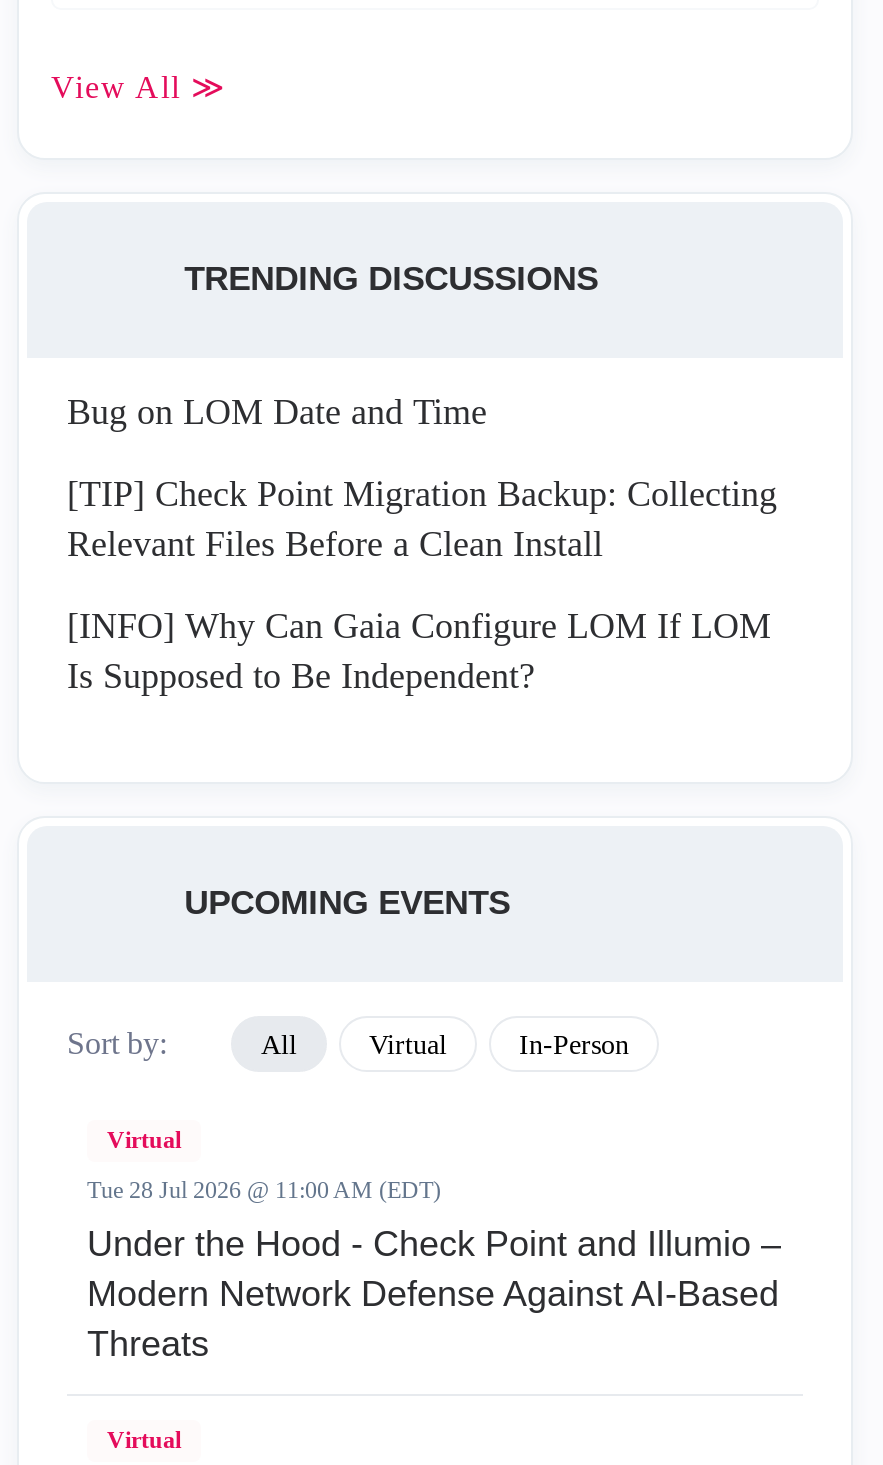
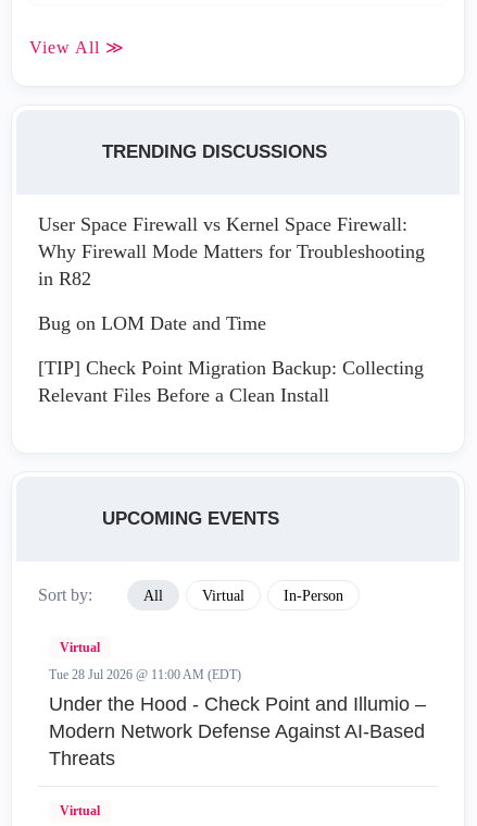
none -> [38,213,425,289] User Space Firewall vs Kernel Space Firewall: | Why Firewall Mode Matters for Troubleshooting | in R82
moved [67,392,777,564] -> [38,312,424,406]: Bug on LOM Date and Time | [TIP] Check Point Migration Backup: Collecting | Relevant Files Before a Clean Install
[67,606,771,696] [INFO] Why Can Gaia Configure LOM If LOM | Is Supposed to Be Independent? -> none

